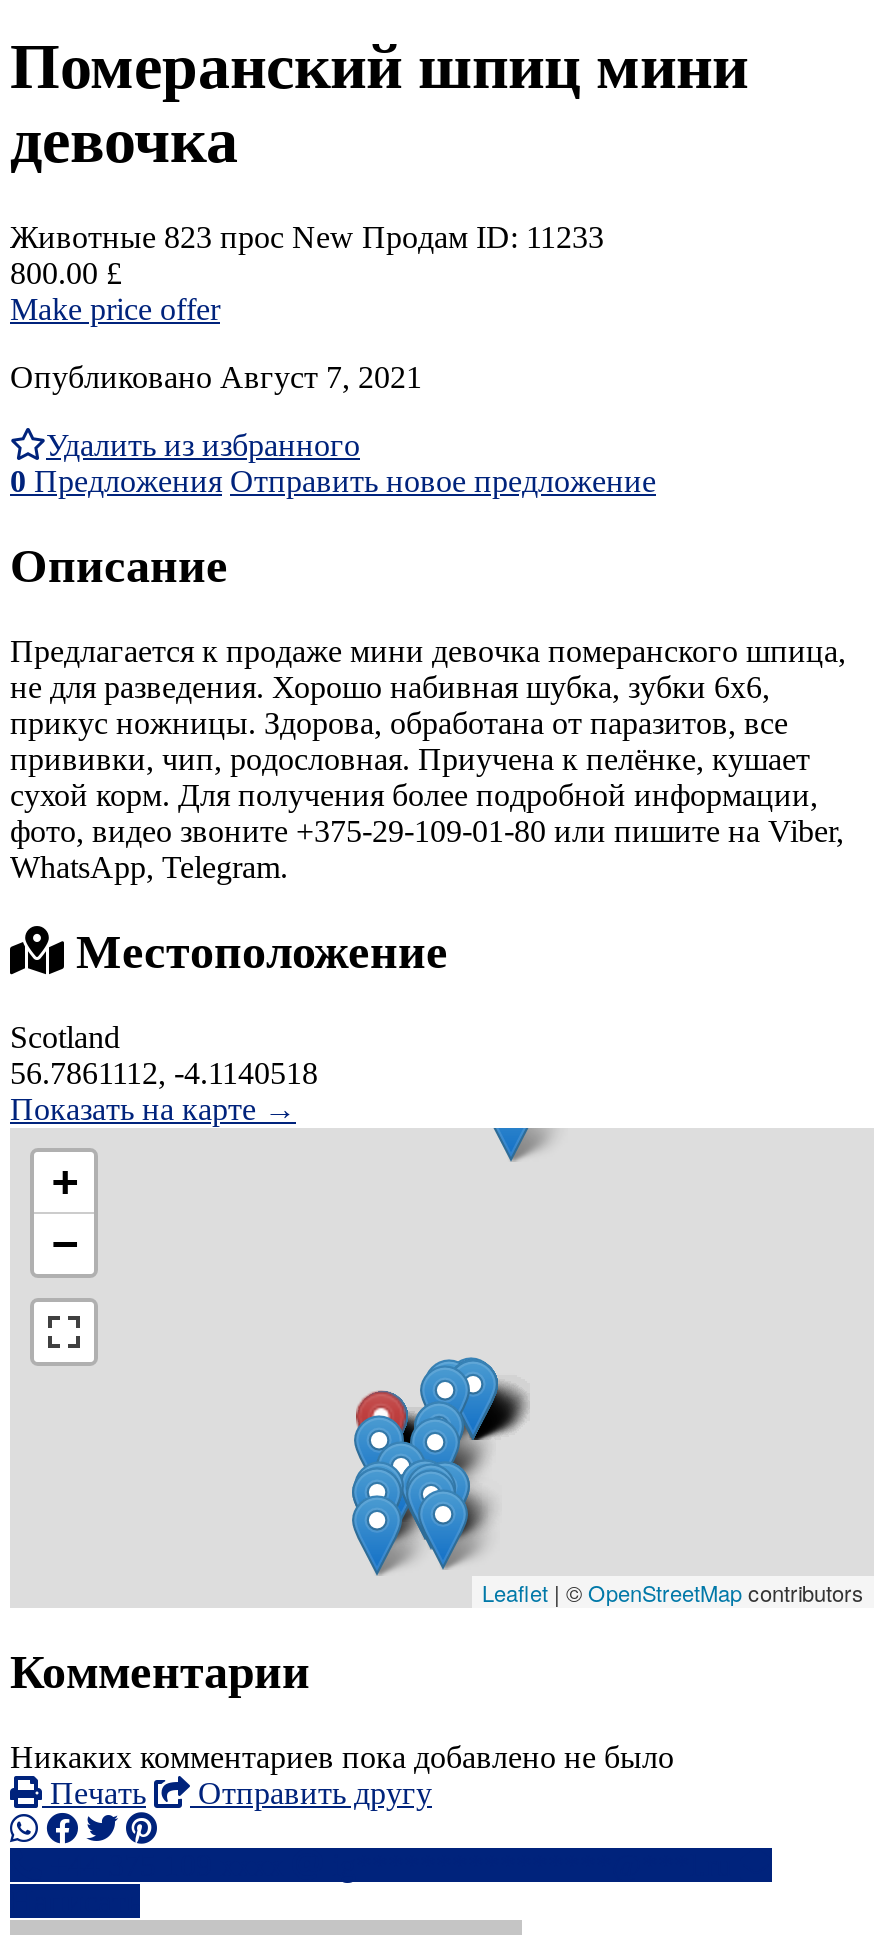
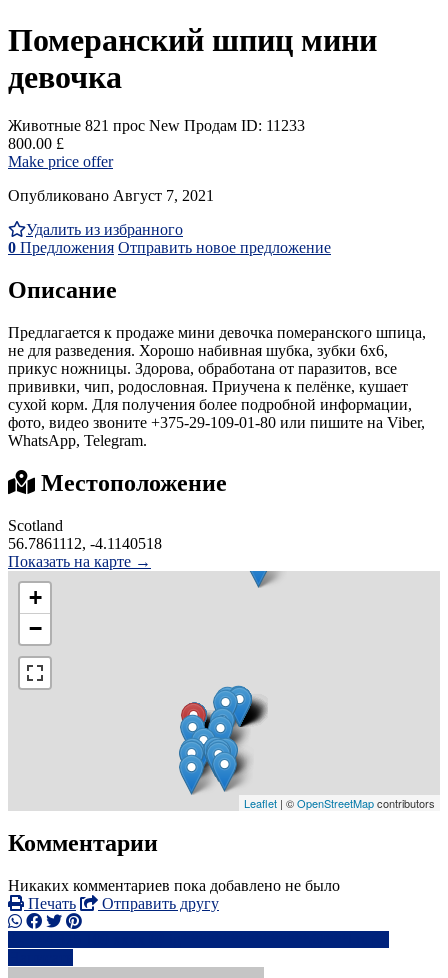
[10,220,604,254] Животные 823 прос New Продам ID: 11233 -> [8,117,305,134] Животные 821 прос New Продам ID: 11233

